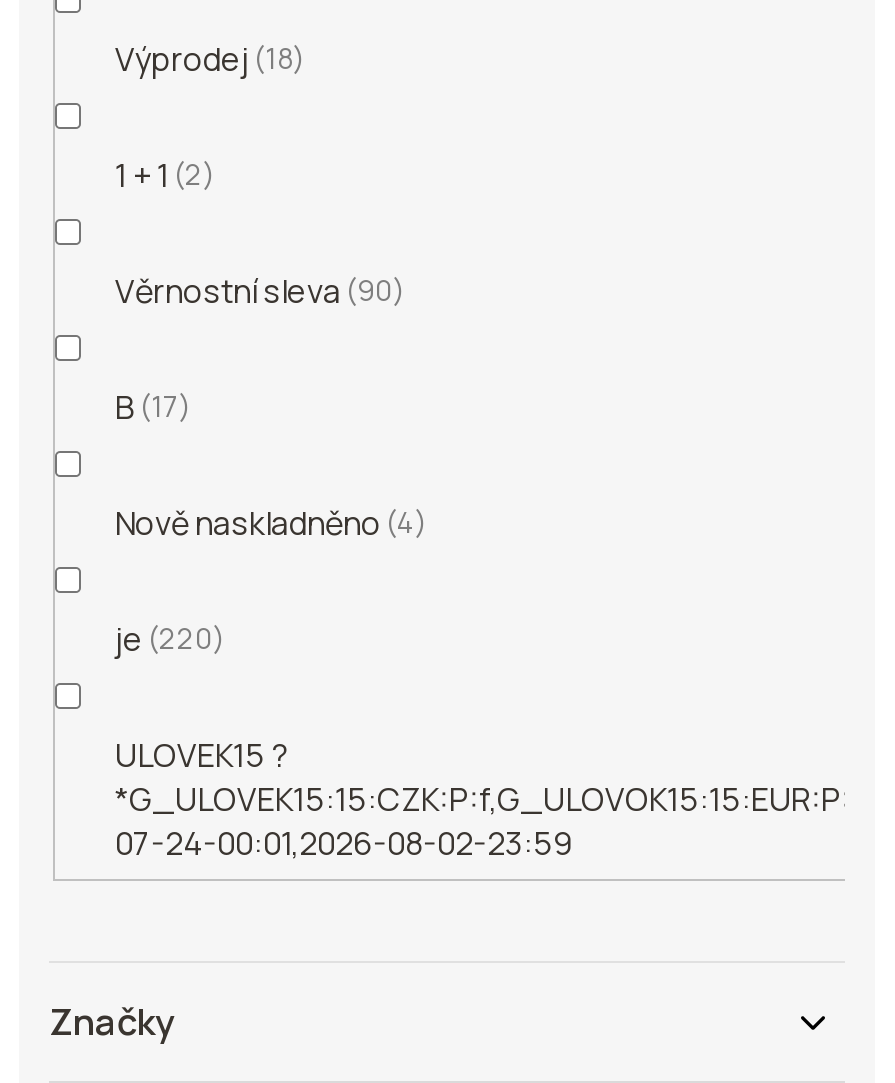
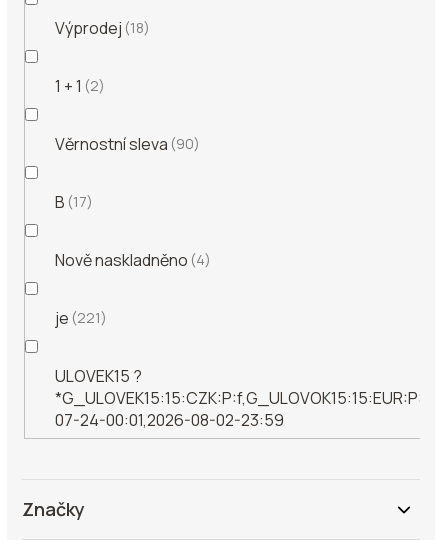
[115,616,213,660] je 220 -> [55,307,101,329] je 221

